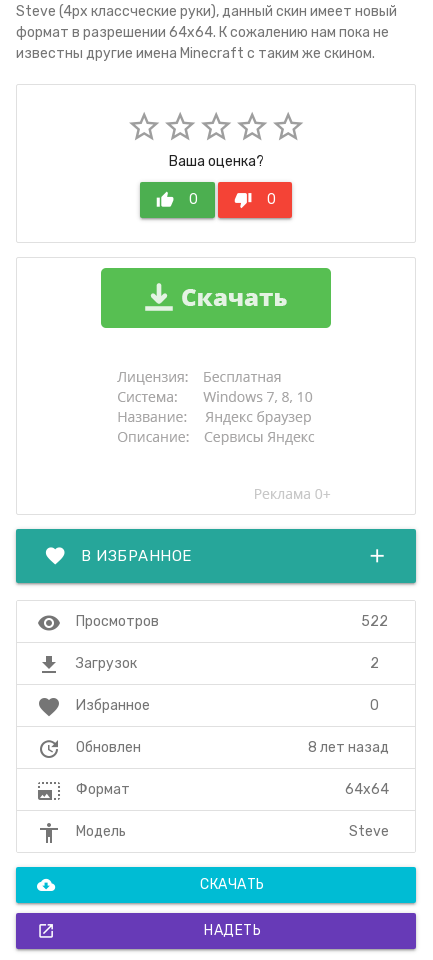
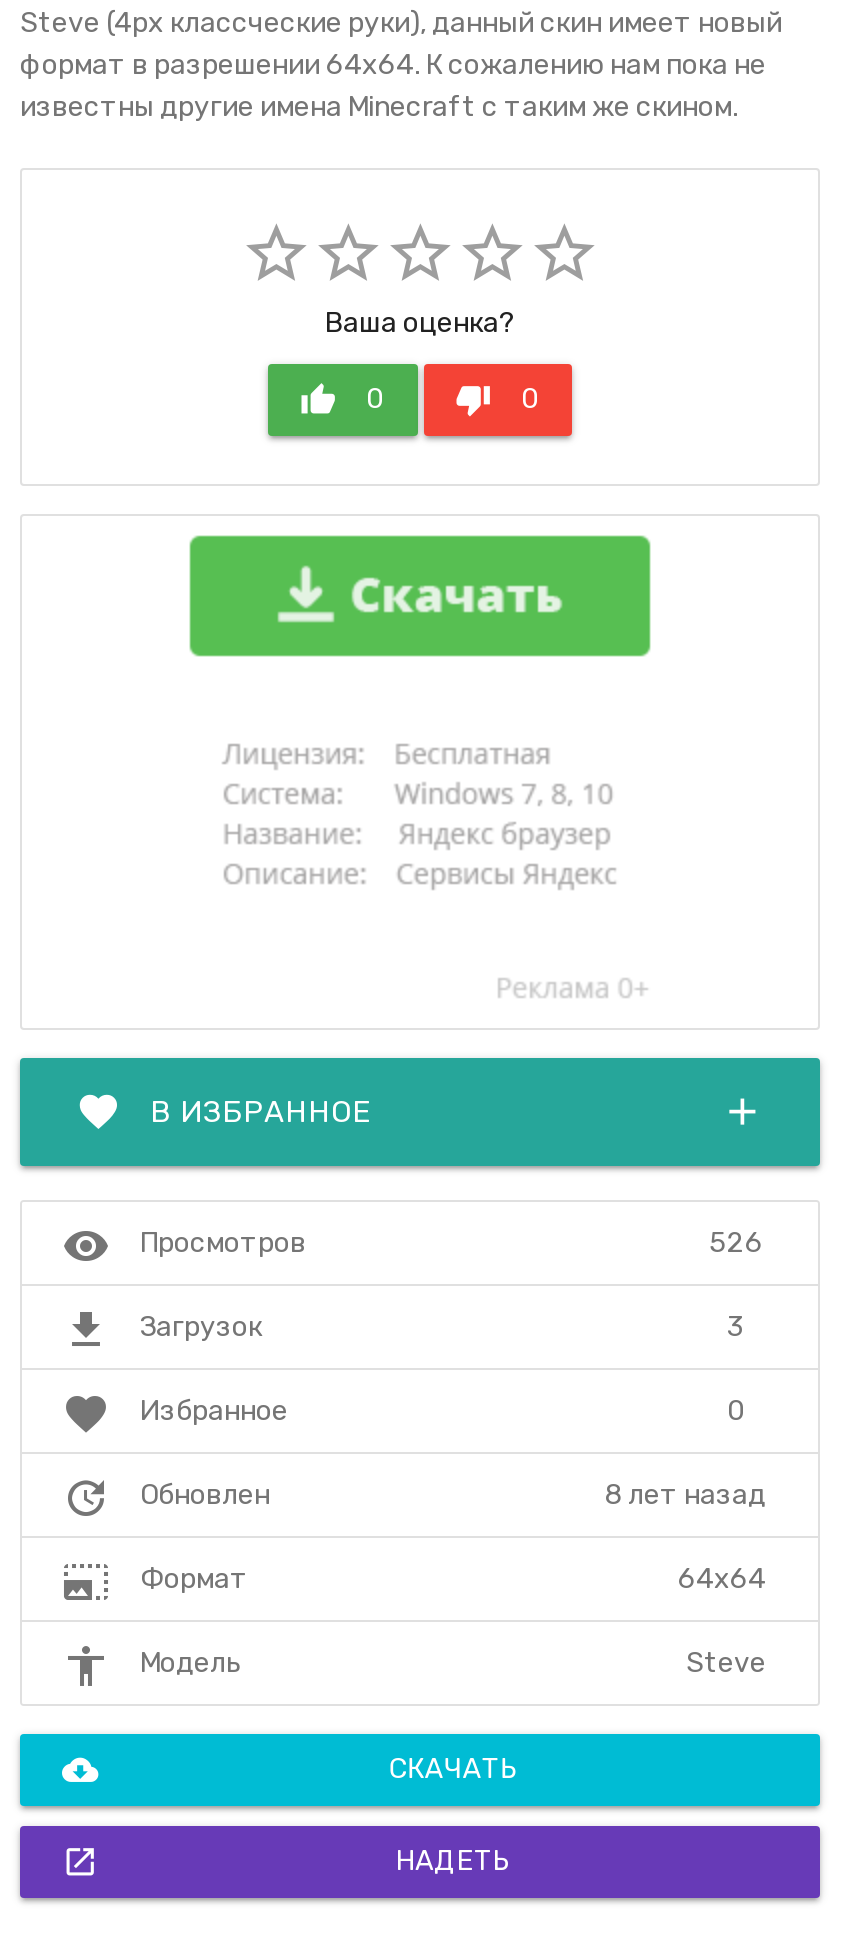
[360,612,387,629] 522 -> [709,1225,763,1259] 526
[369,654,378,671] 2 -> [727,1309,745,1343] 3

